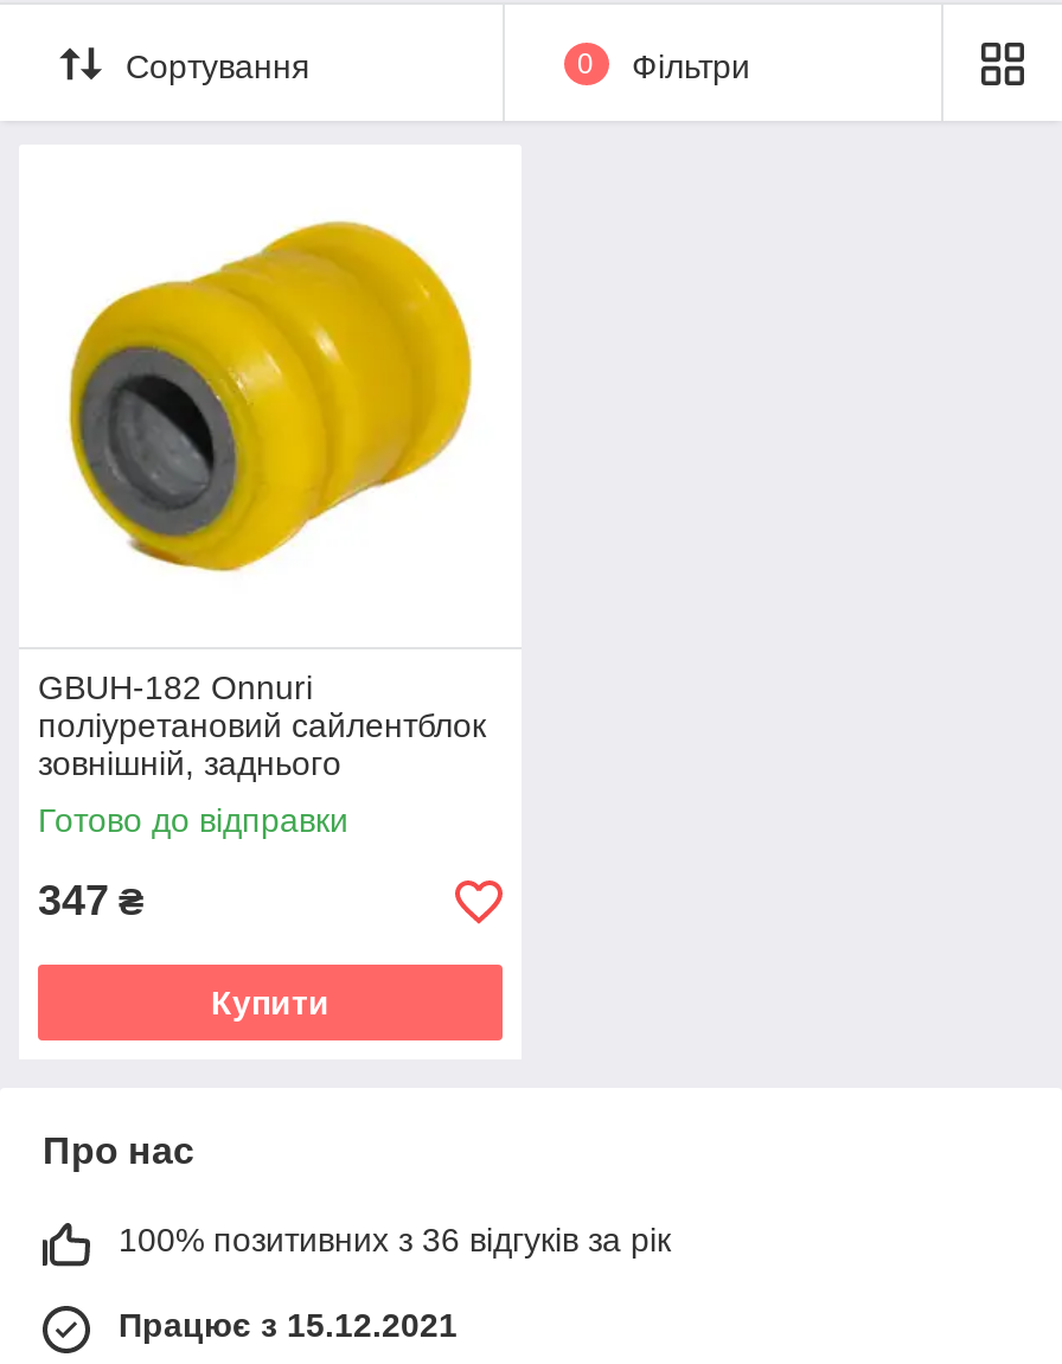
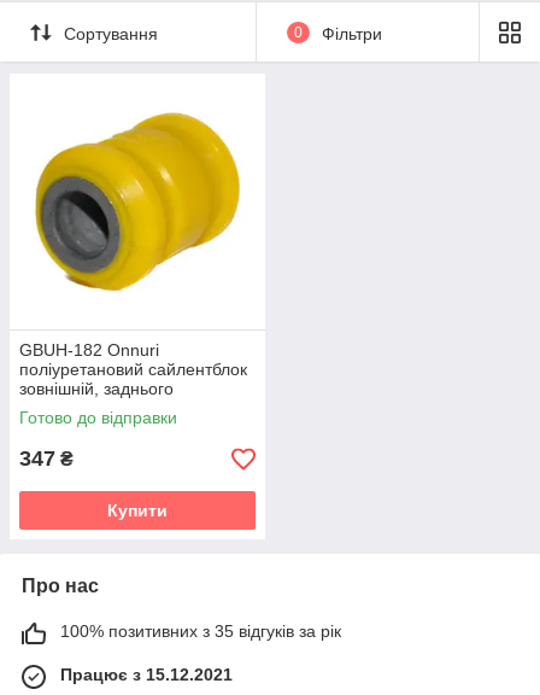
[119,1221,671,1259] 100% позитивних з 36 відгуків за рік -> [60,621,341,641] 100% позитивних з 35 відгуків за рік

